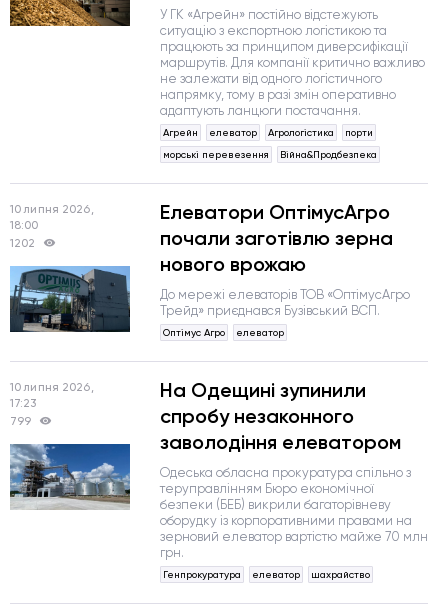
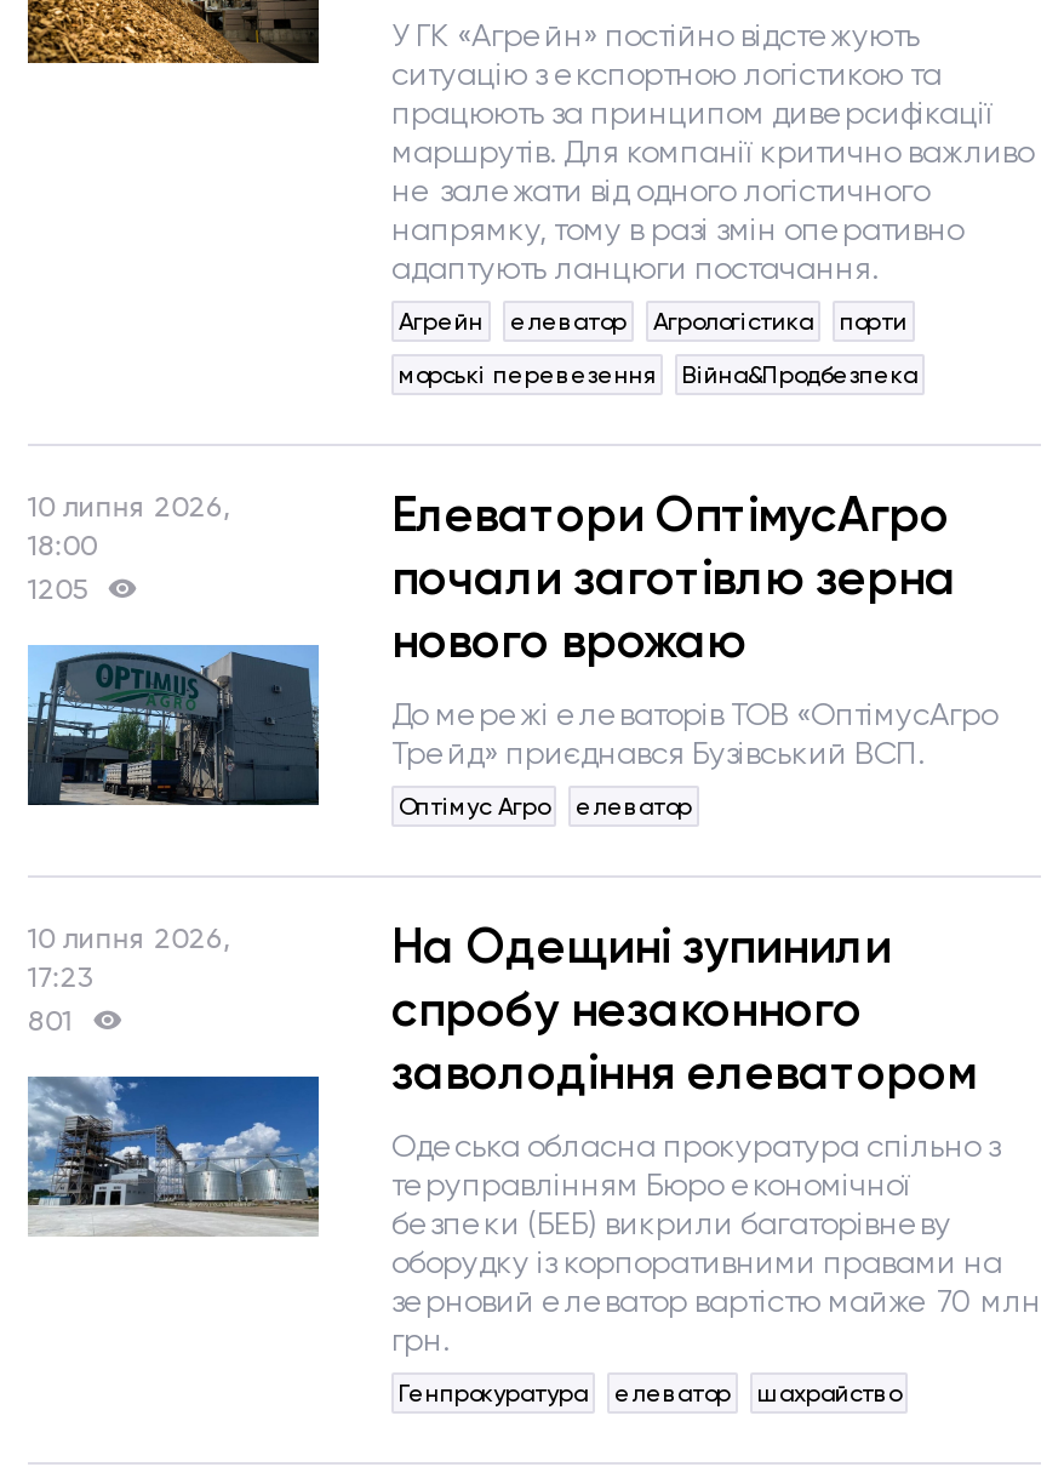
[10,236,35,250] 1202 -> [28,572,87,605] 1205
[10,414,31,428] 799 -> [28,1003,72,1037] 801

